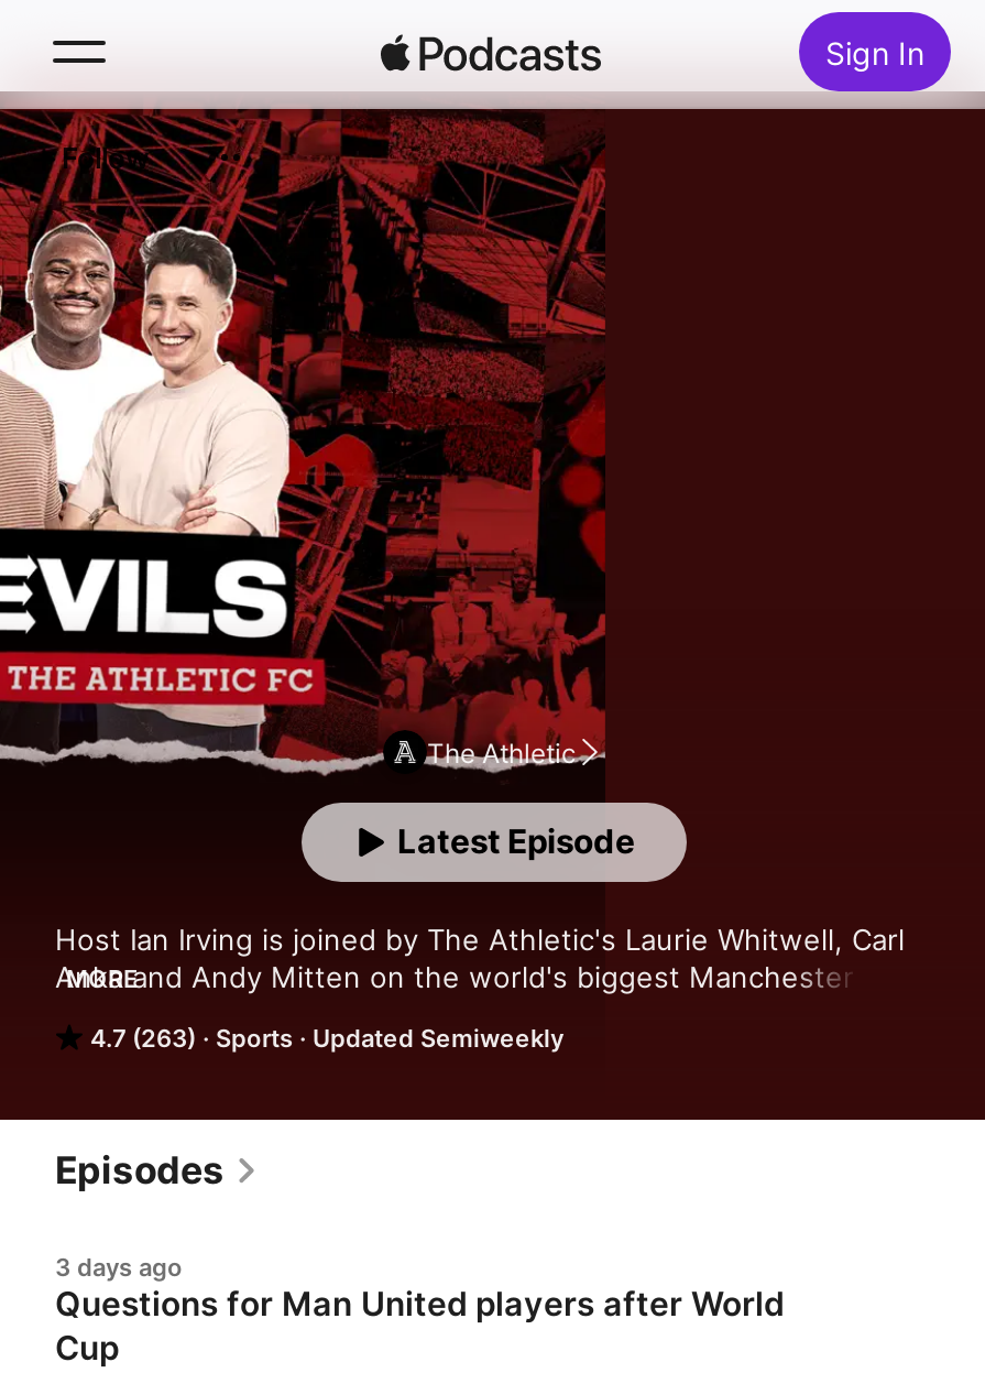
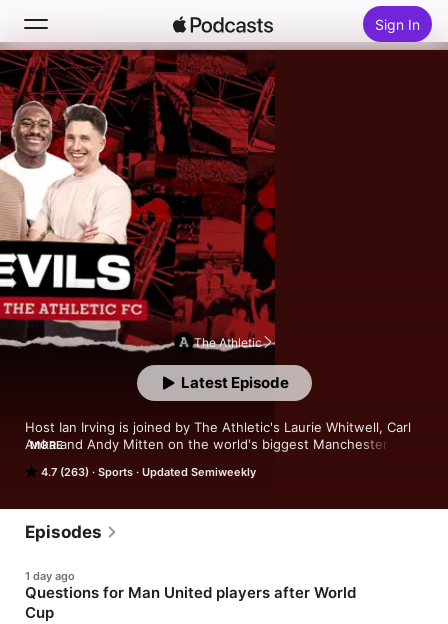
[55,1252,183,1283] 3 days ago -> [25,569,75,583] 1 day ago

